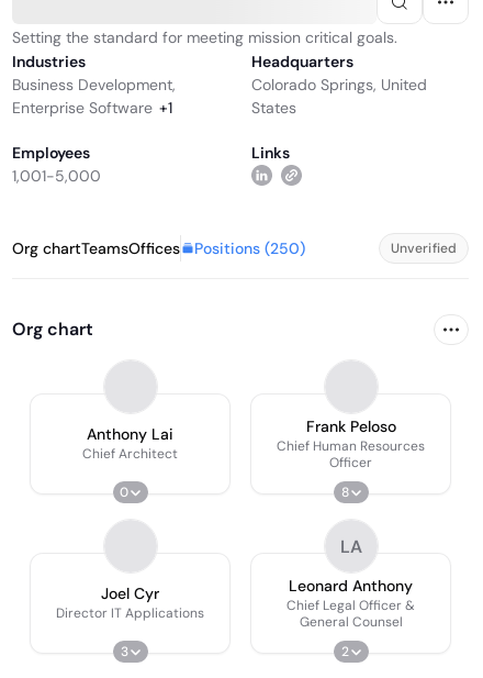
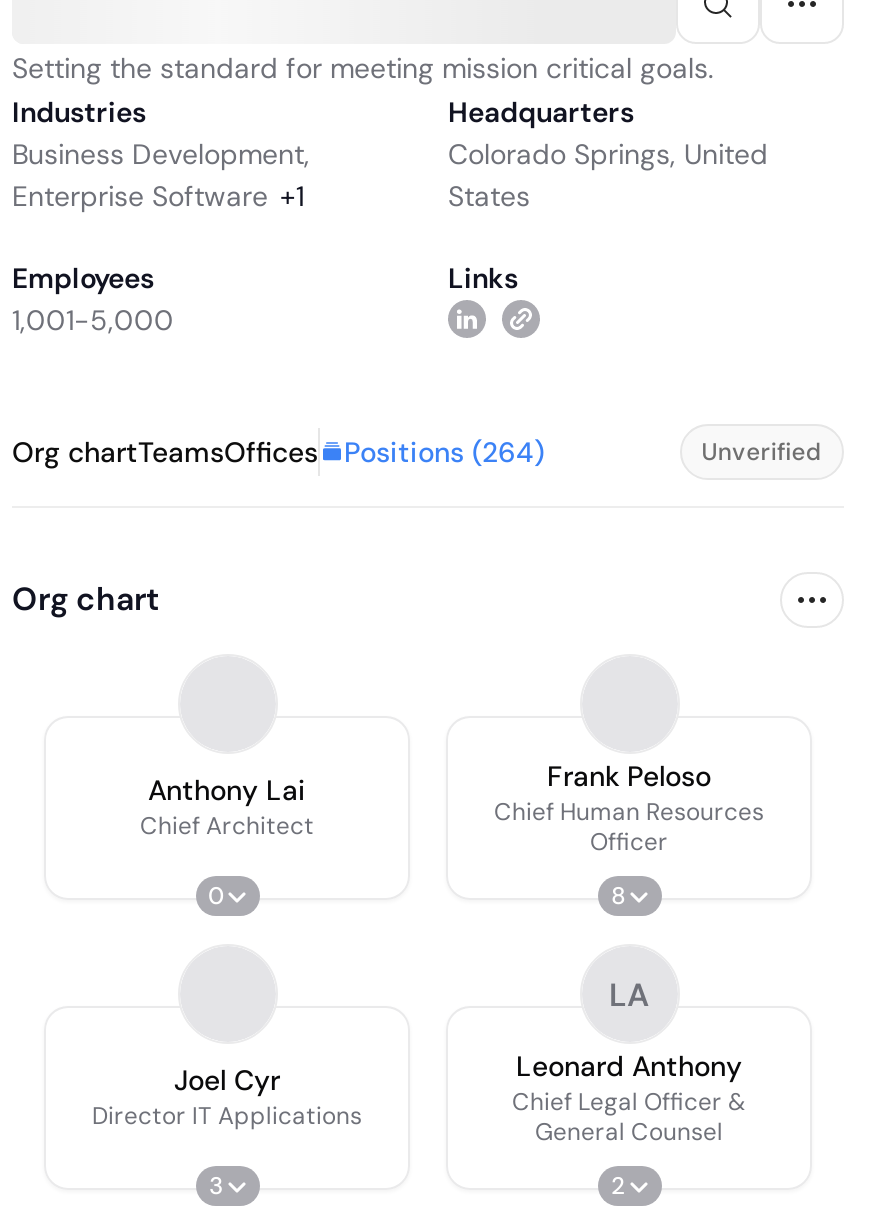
[12,238,305,258] Org chartTeamsOffices Positions (250) -> [12,434,544,470] Org chartTeamsOffices Positions (264)

